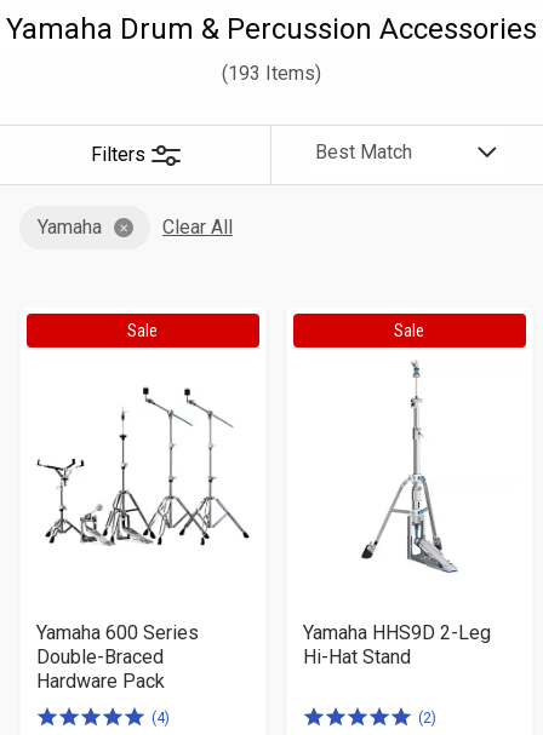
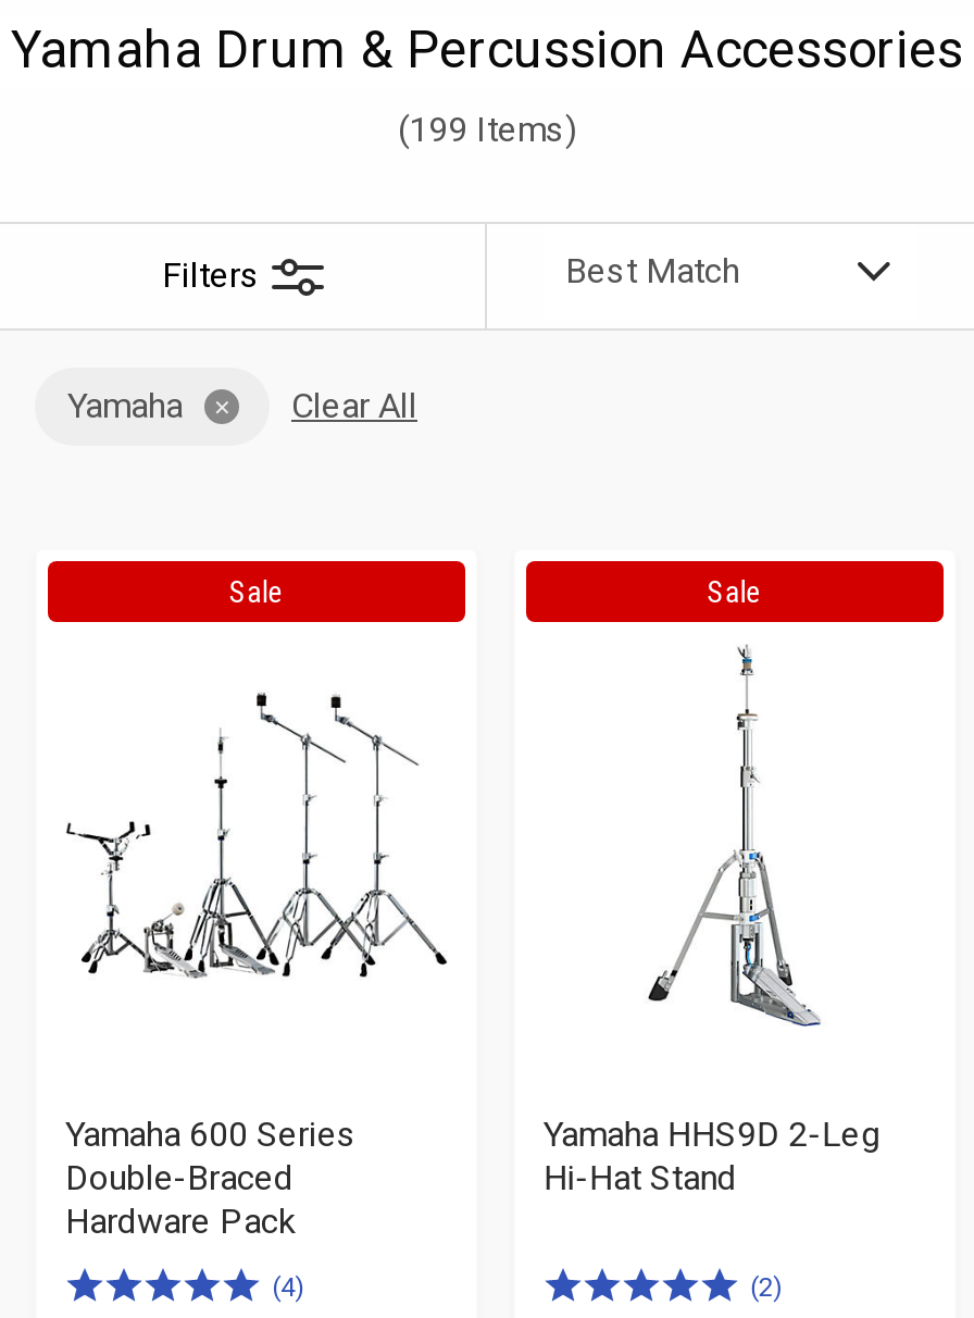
[222,62,321,85] (193 Items) -> [398,109,576,150] (199 Items)

